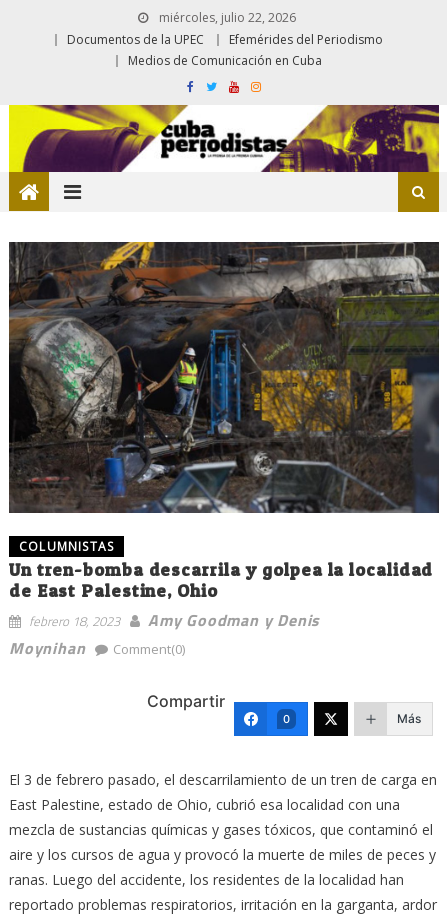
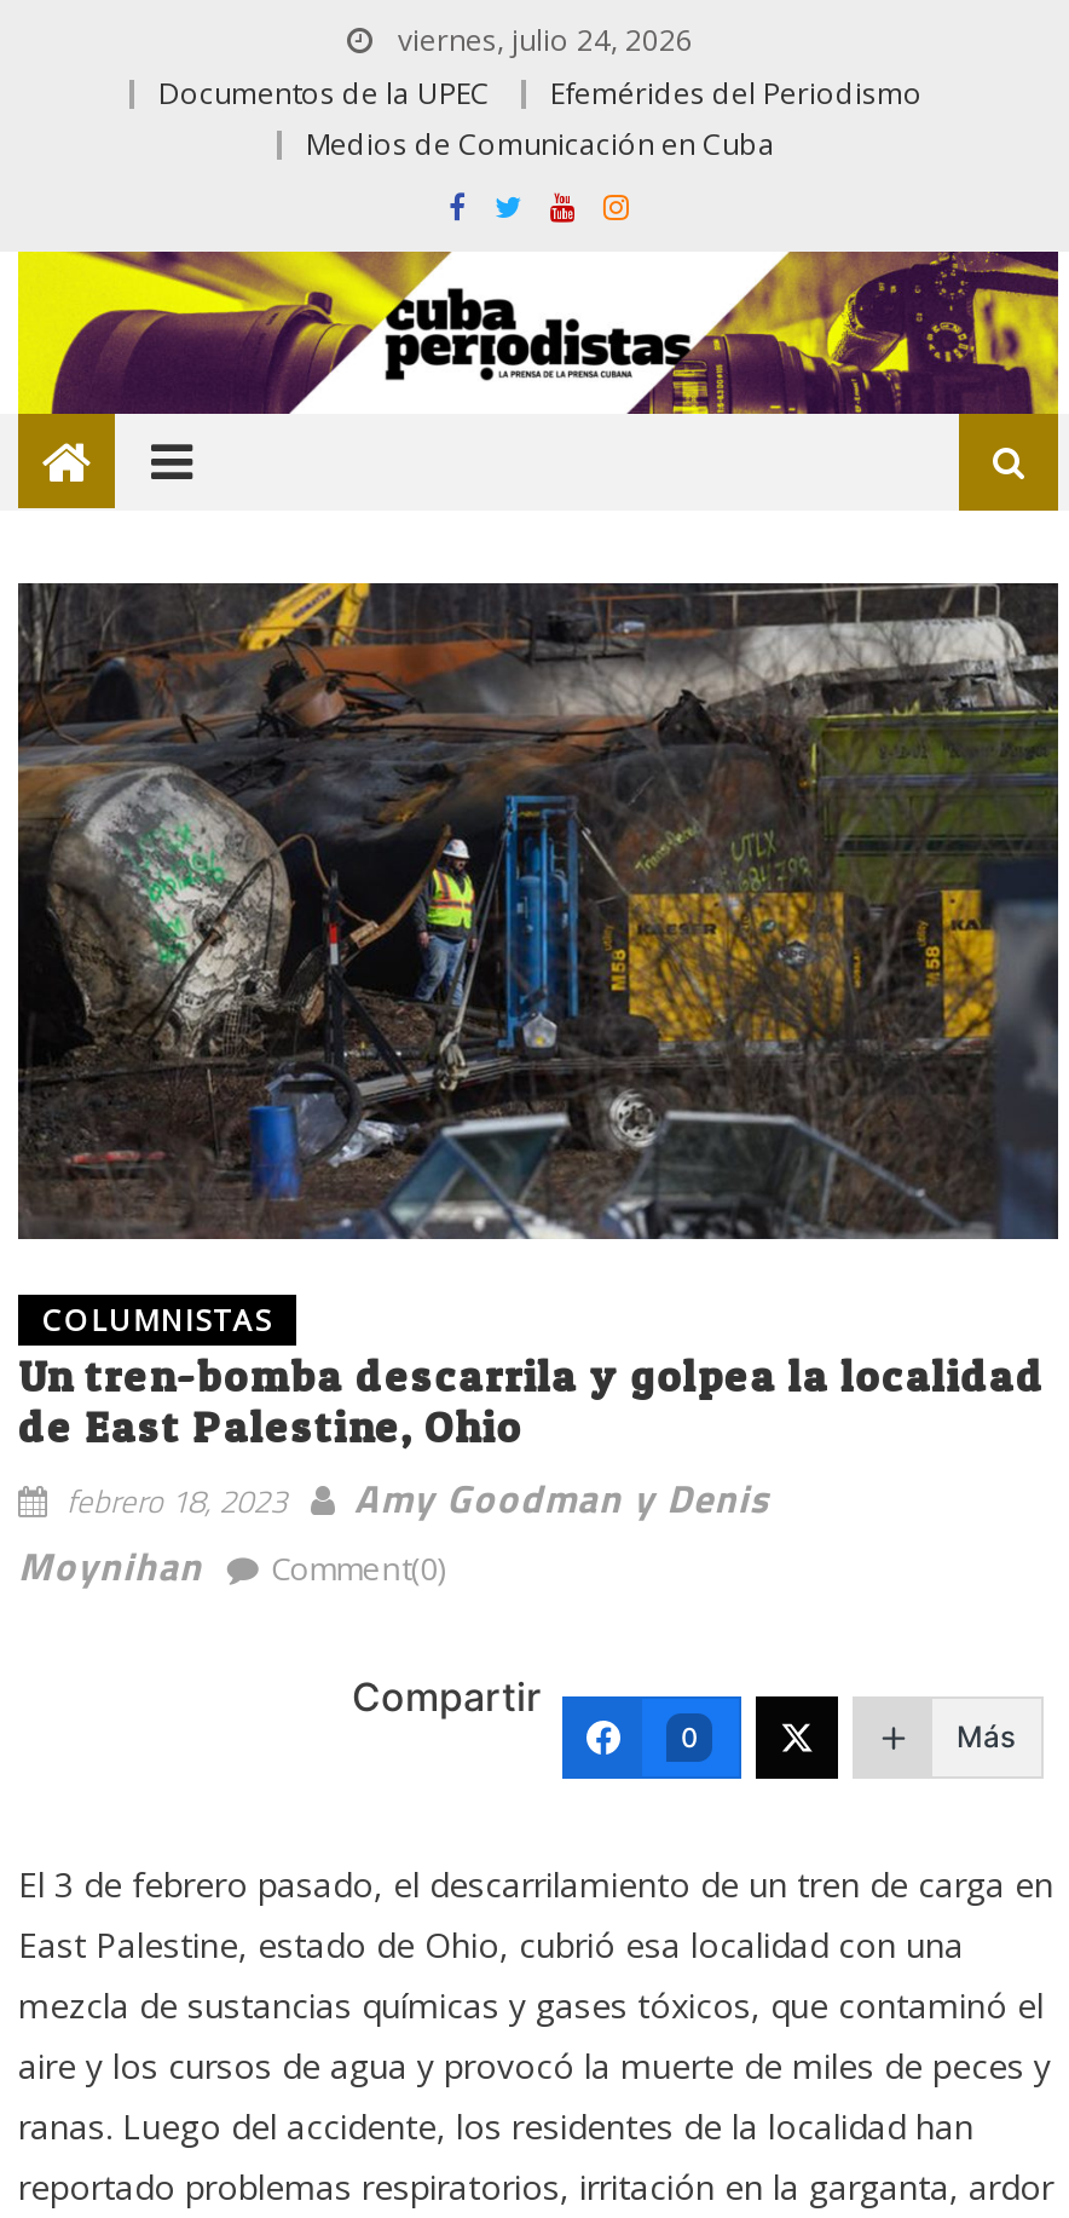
[155,9,295,26] miércoles, julio 22, 2026 -> [391,19,693,61] viernes, julio 24, 2026

